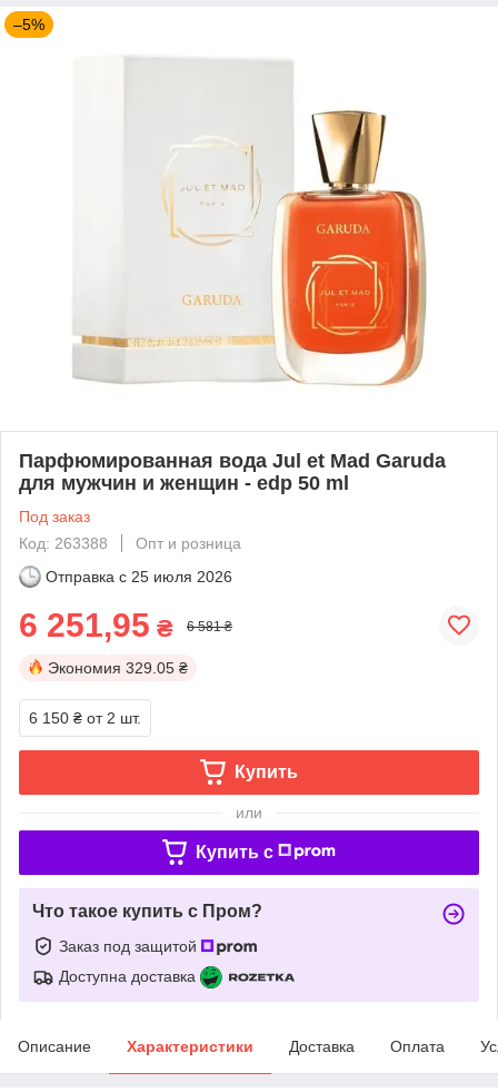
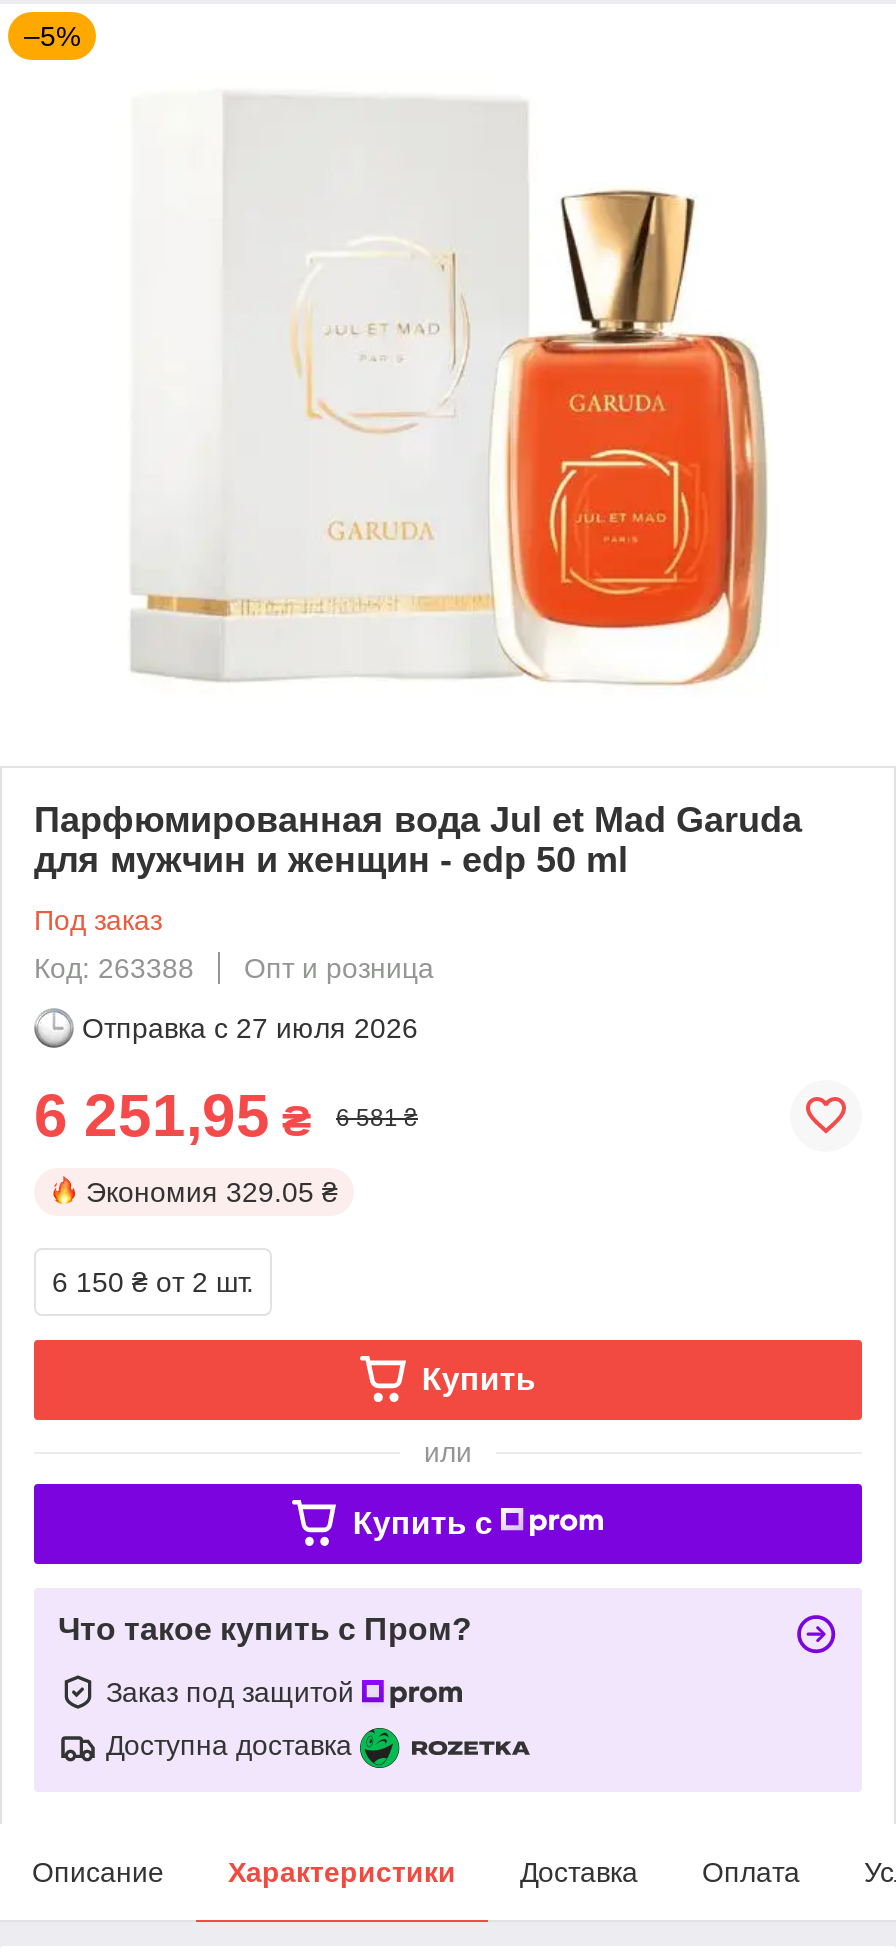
[46,567,232,585] Отправка с 25 июля 2026 -> [82,1012,418,1044] Отправка с 27 июля 2026

